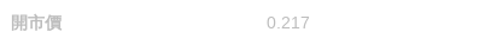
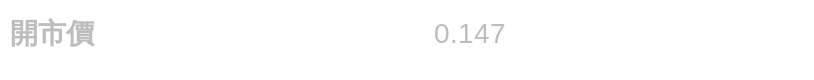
[267,13,310,32] 0.217 -> [434,17,506,49] 0.147

